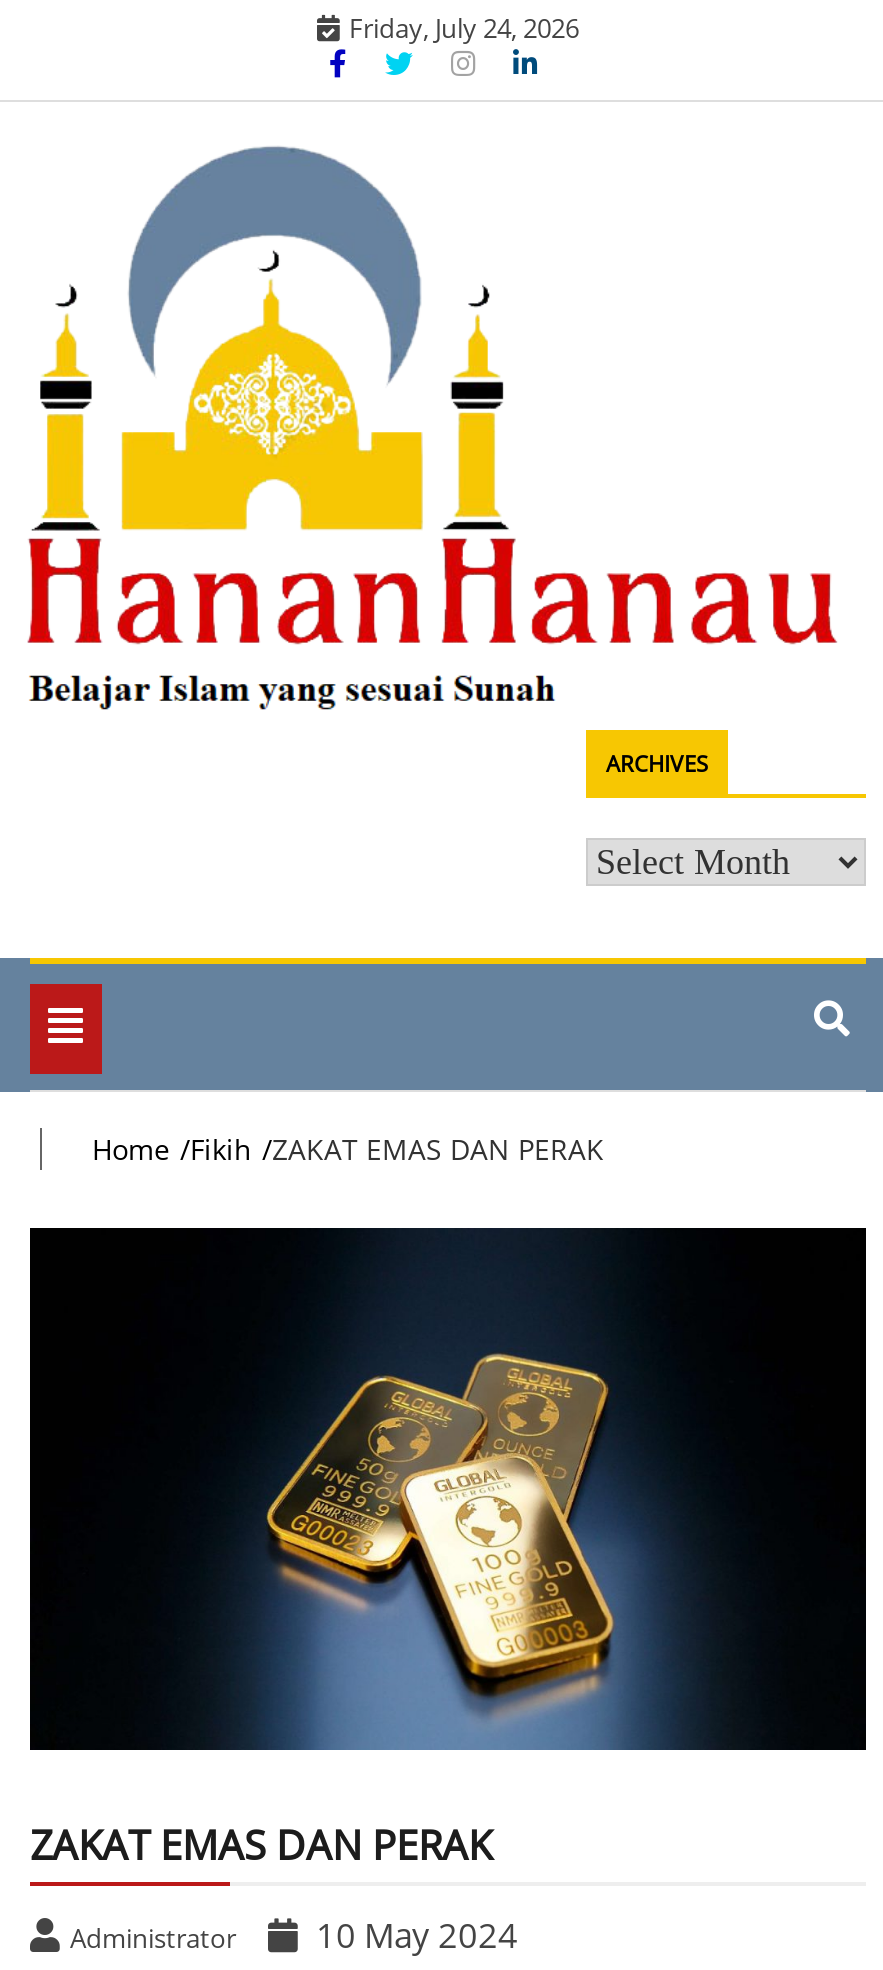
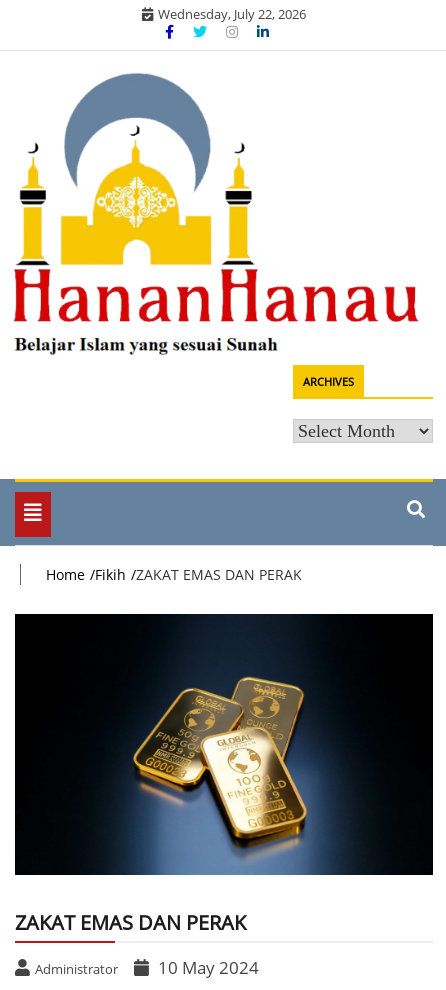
[349,10,579,46] Friday, July 24, 2026 -> [158,5,306,23] Wednesday, July 22, 2026

